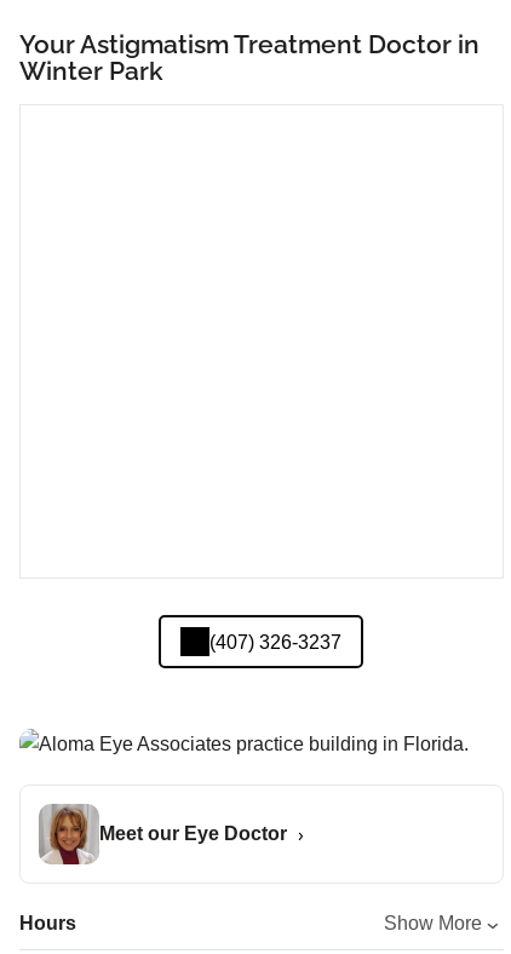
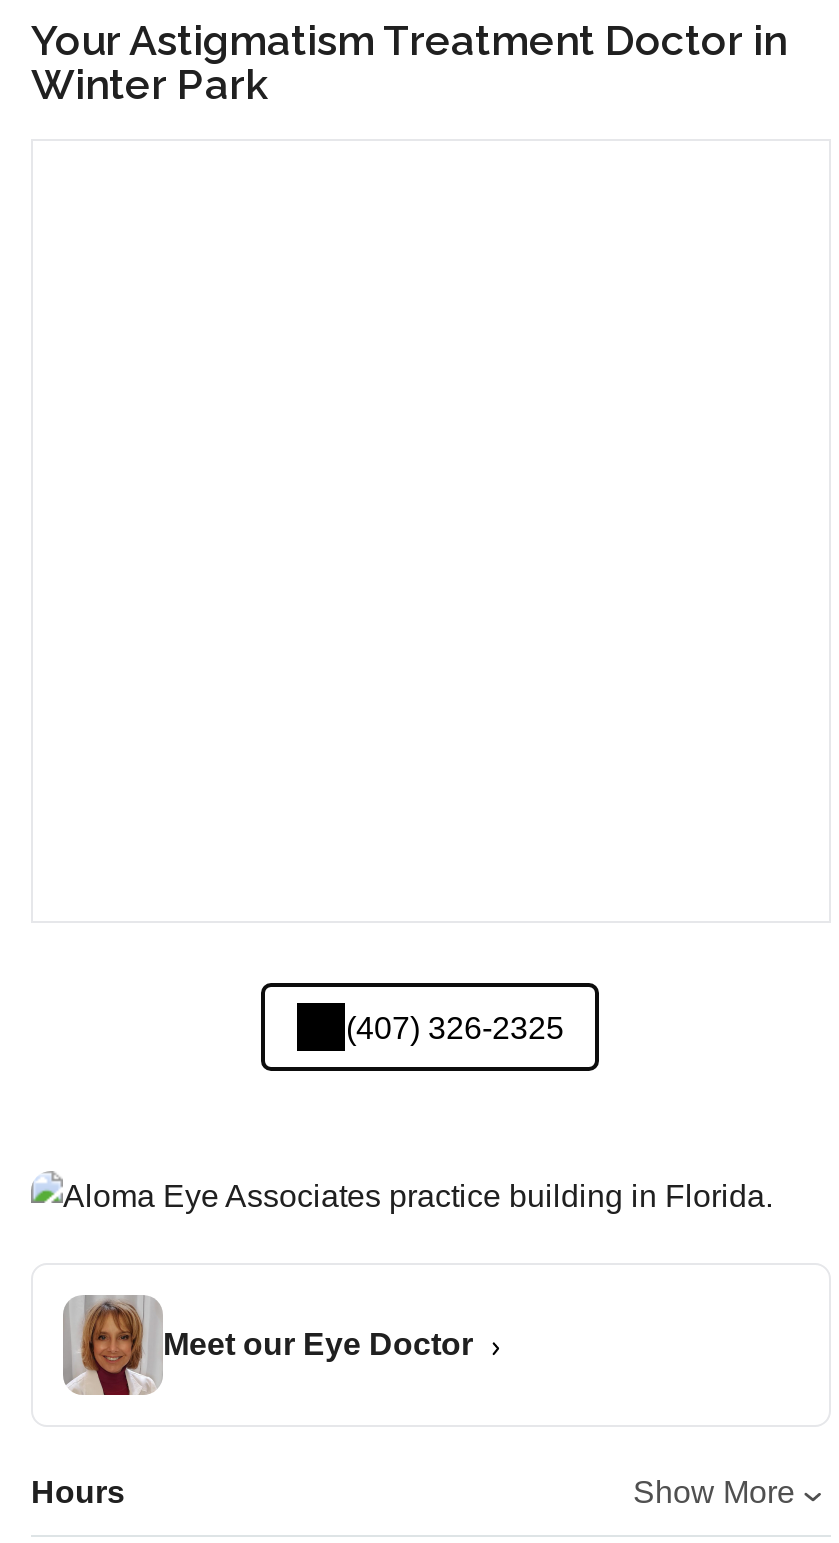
[210,632,342,652] (407) 326-3237 -> [346,1011,564,1045] (407) 326-2325

